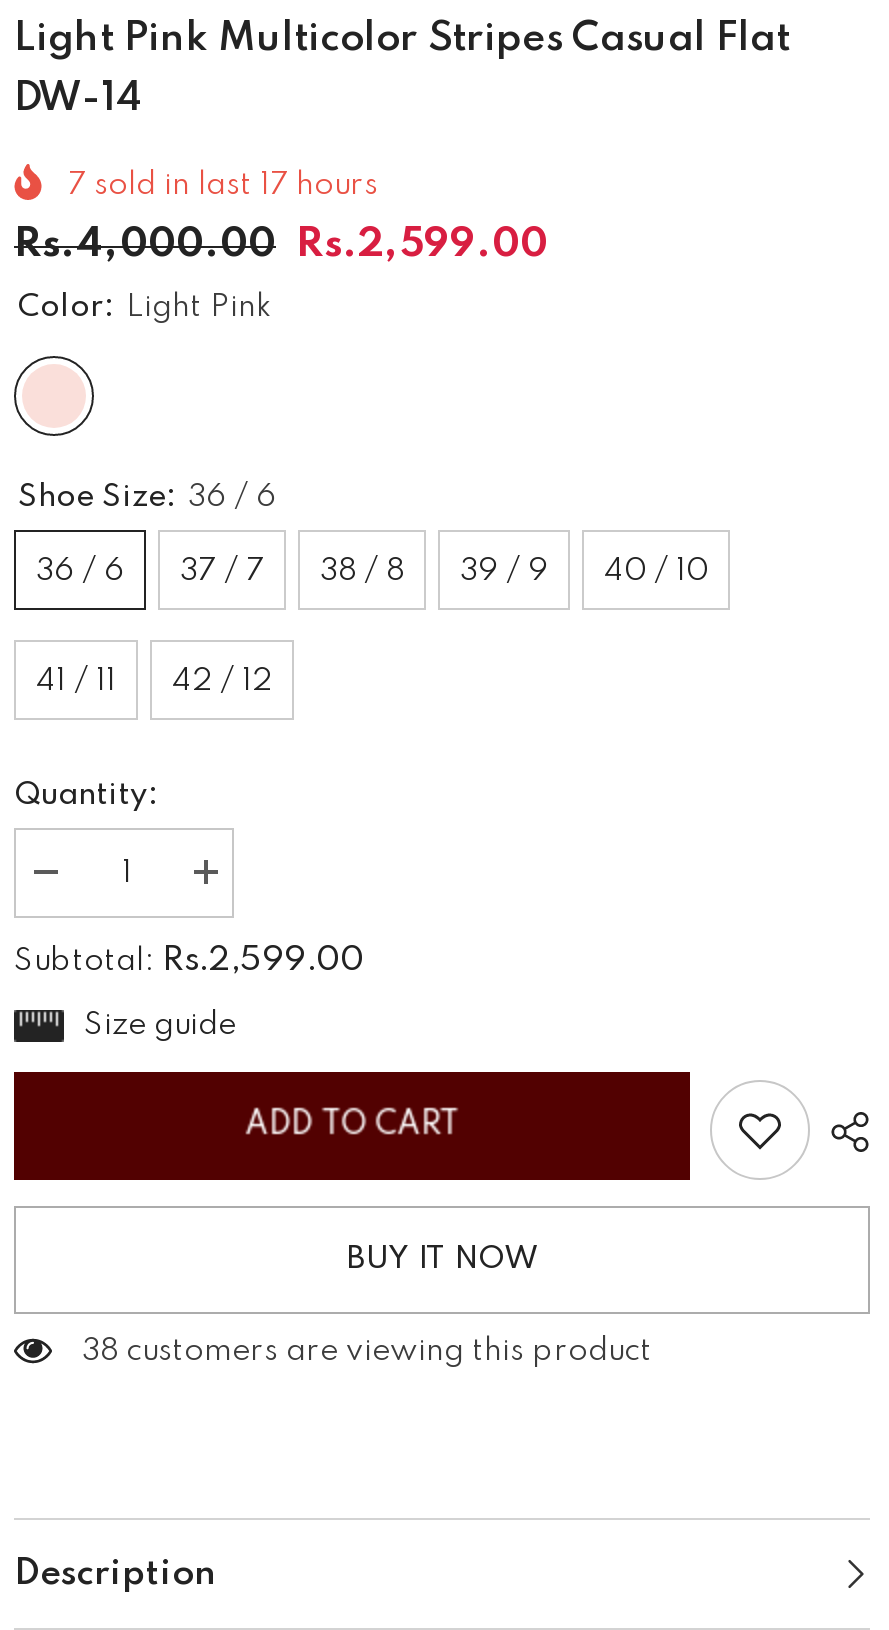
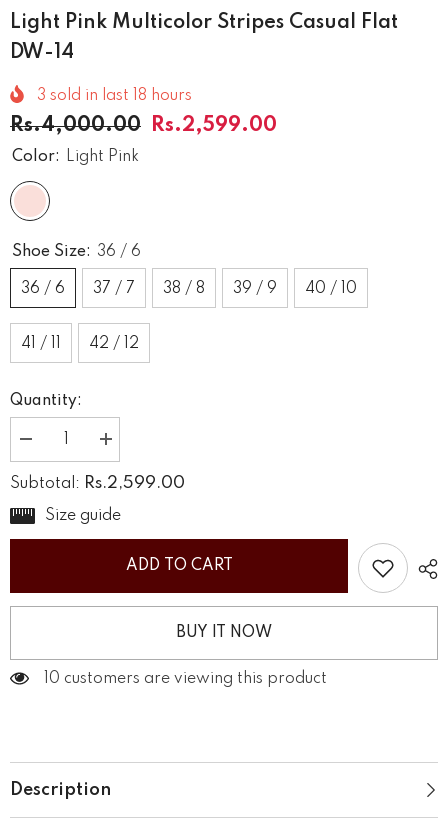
[68,169,378,201] 7 sold in last 17 hours -> [37,87,192,103] 3 sold in last 18 hours
[82,1337,652,1369] 38 customers are viewing this product -> [44,671,327,687] 10 customers are viewing this product

